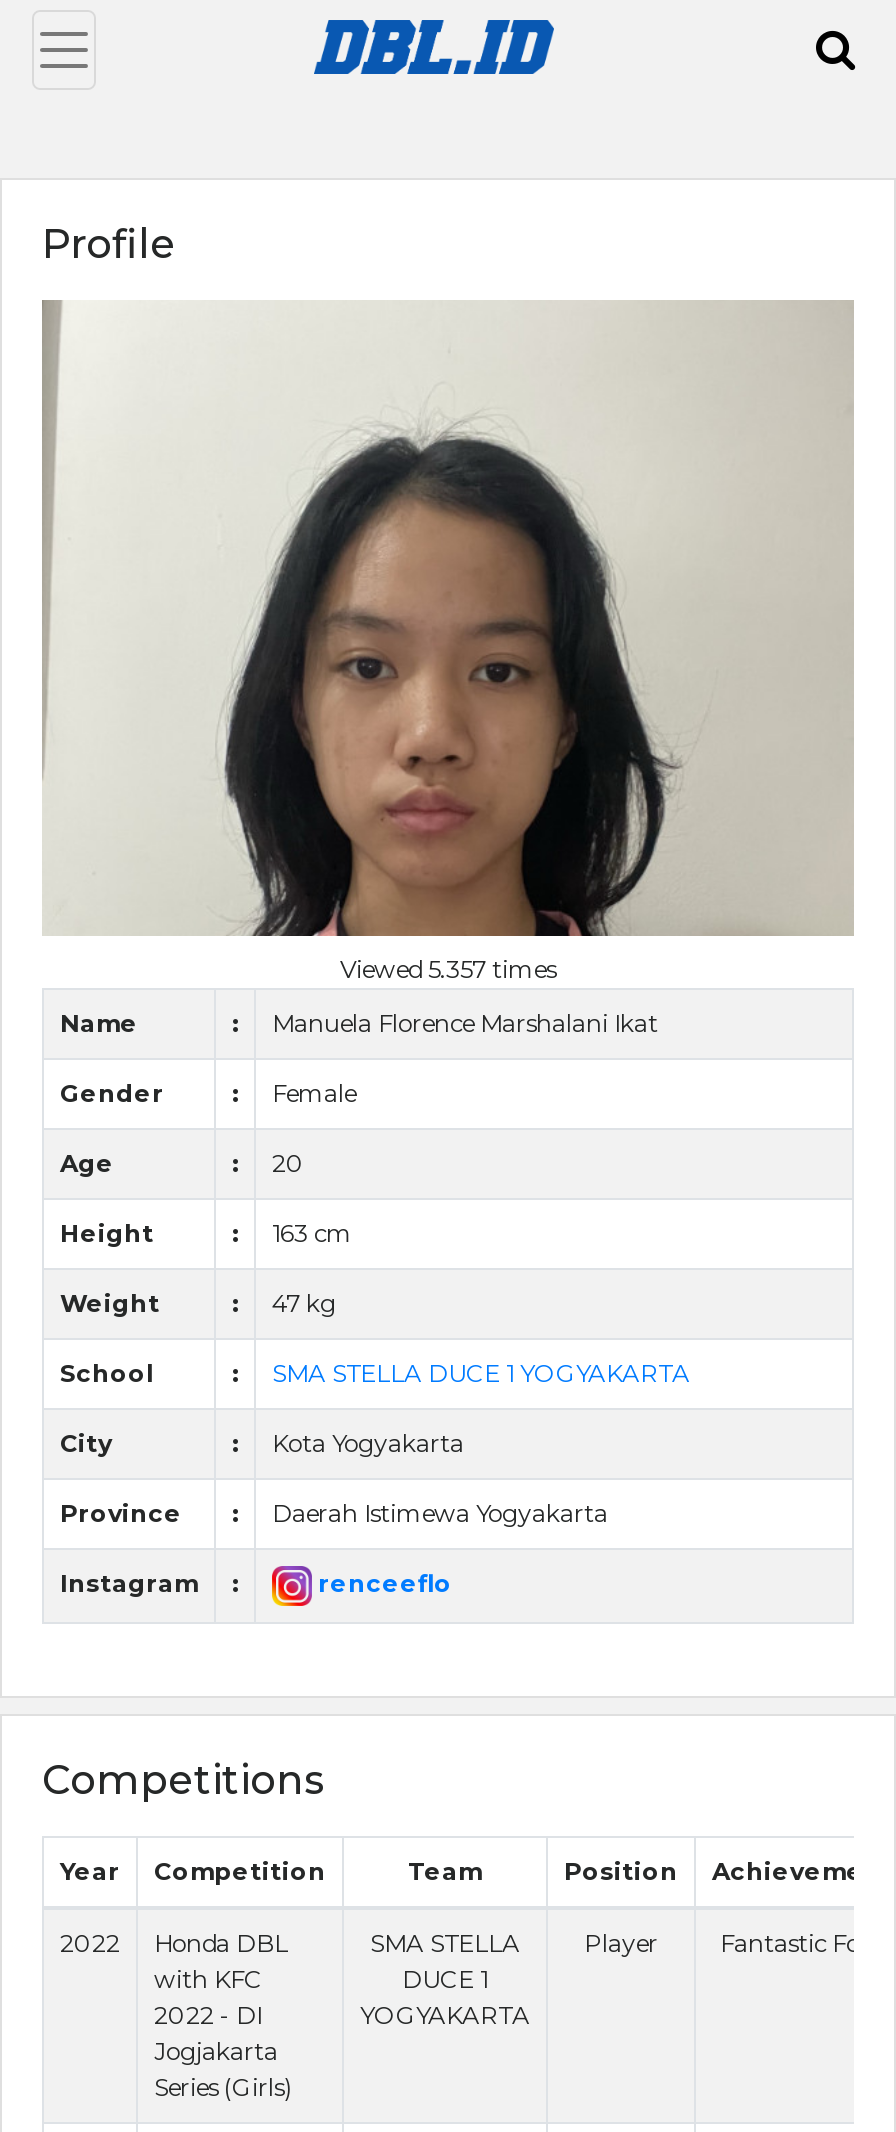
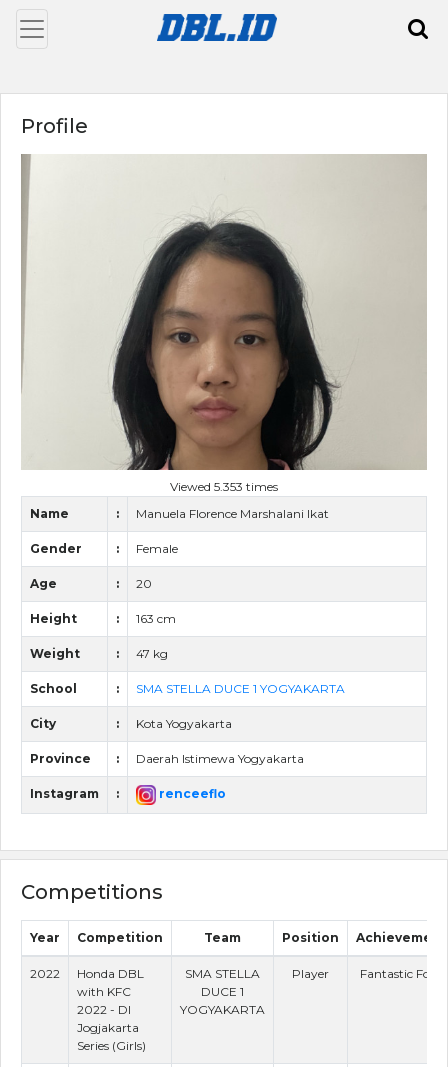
[340,954,556,984] Viewed 5.357 times -> [170,479,278,494] Viewed 5.353 times

